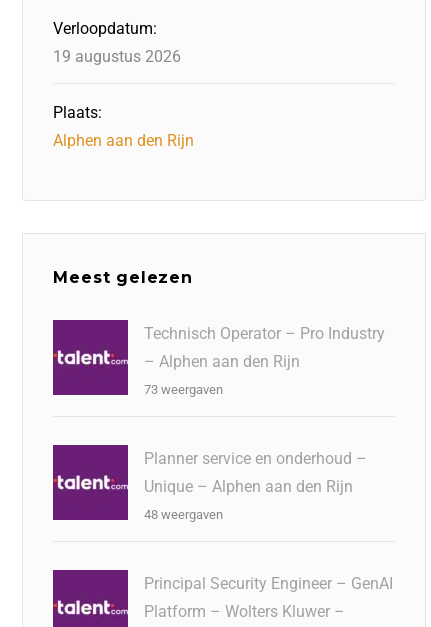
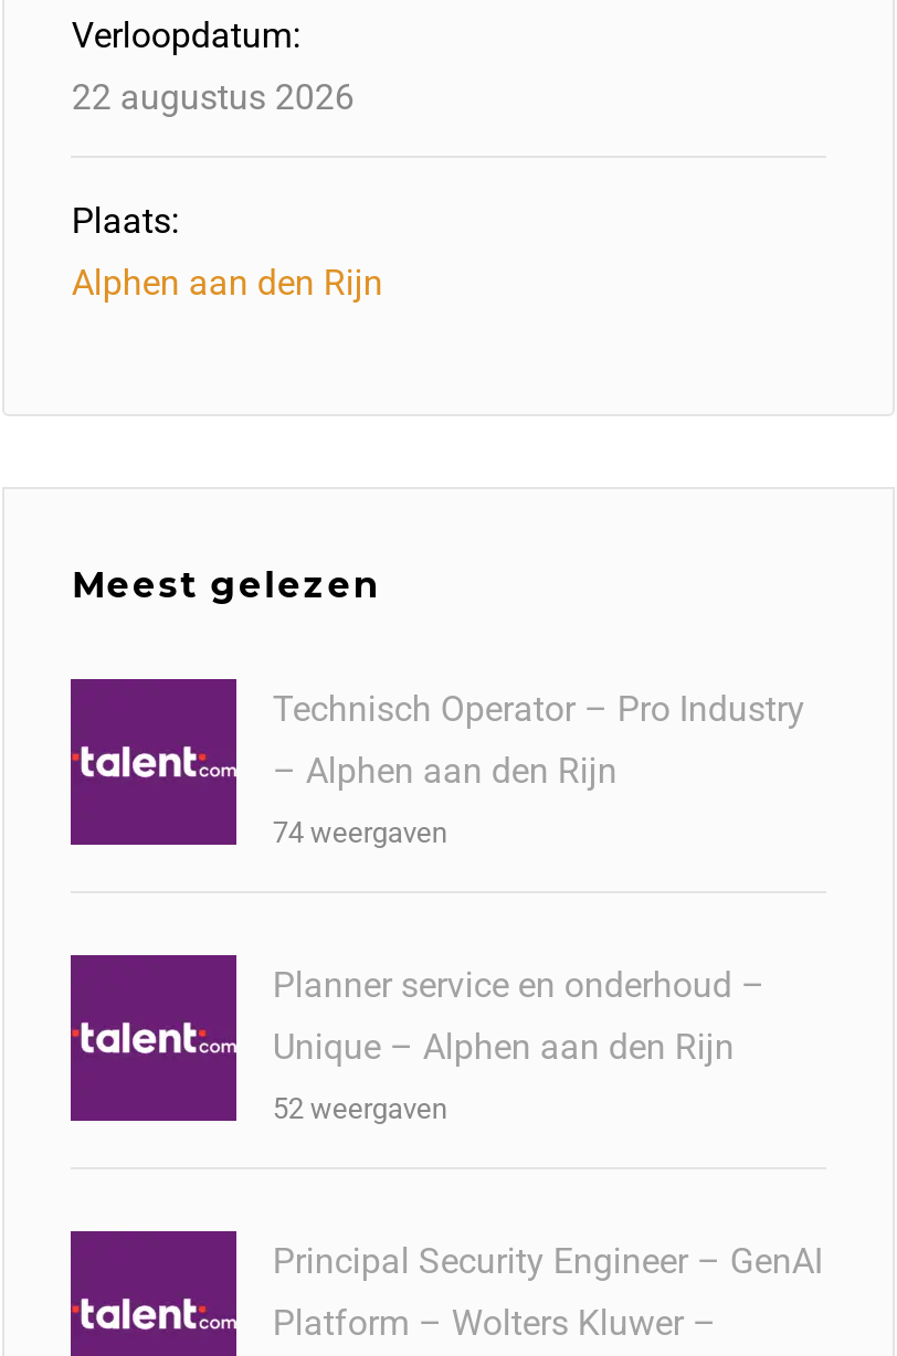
[53,47,181,66] 19 augustus 2026 -> [72,76,354,118] 22 augustus 2026
[144,382,223,397] 73 weergaven -> [273,816,447,849] 74 weergaven
[144,507,223,522] 48 weergaven -> [273,1092,447,1125] 52 weergaven

